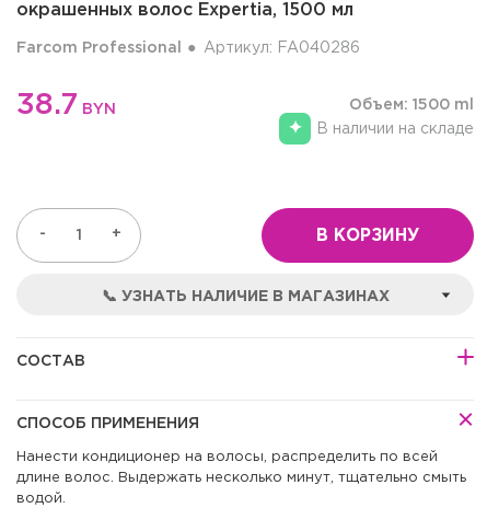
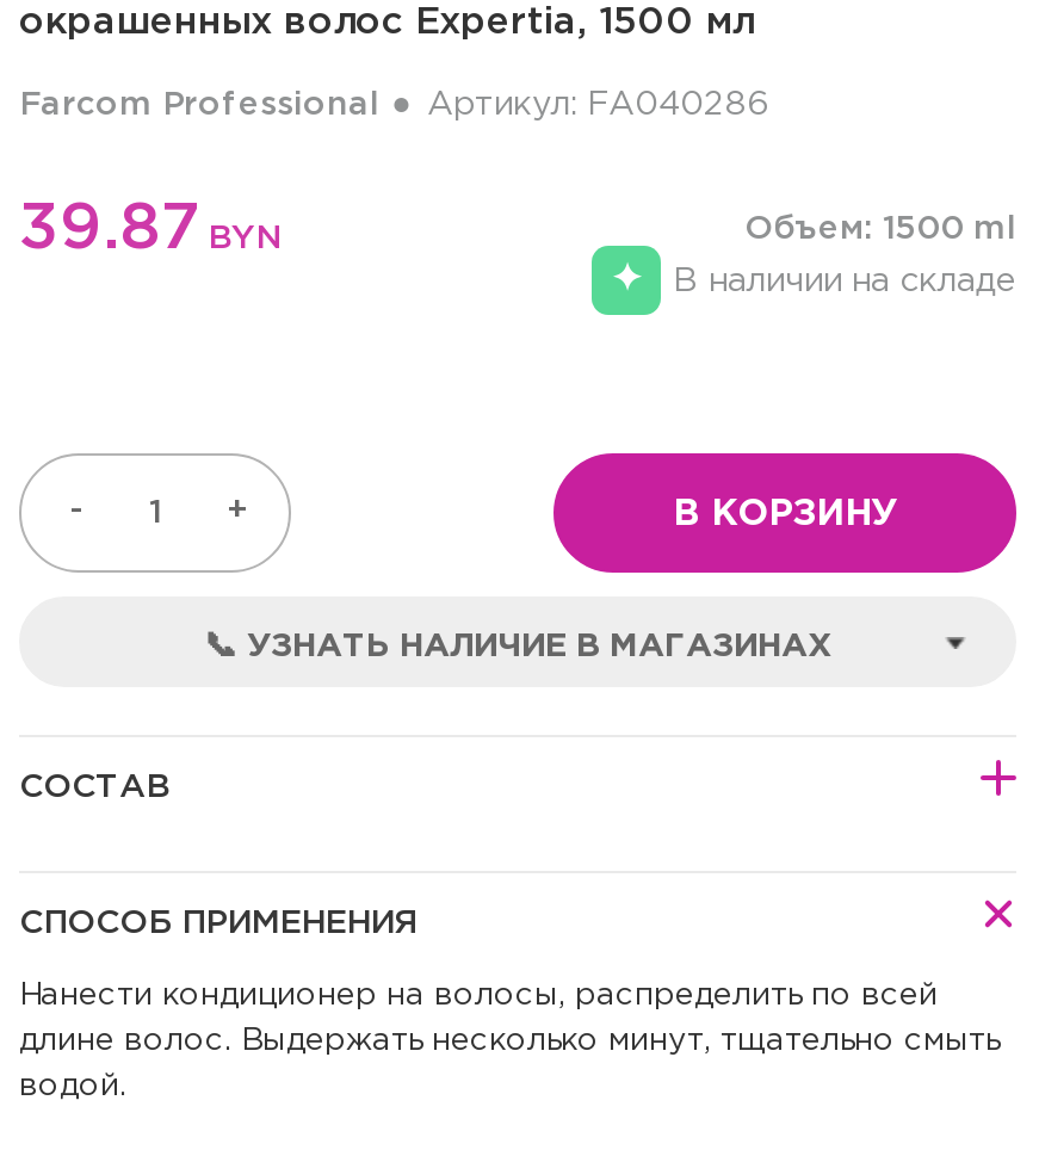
[16,92,116,118] 38.7 BYN -> [19,200,282,258] 39.87 BYN

